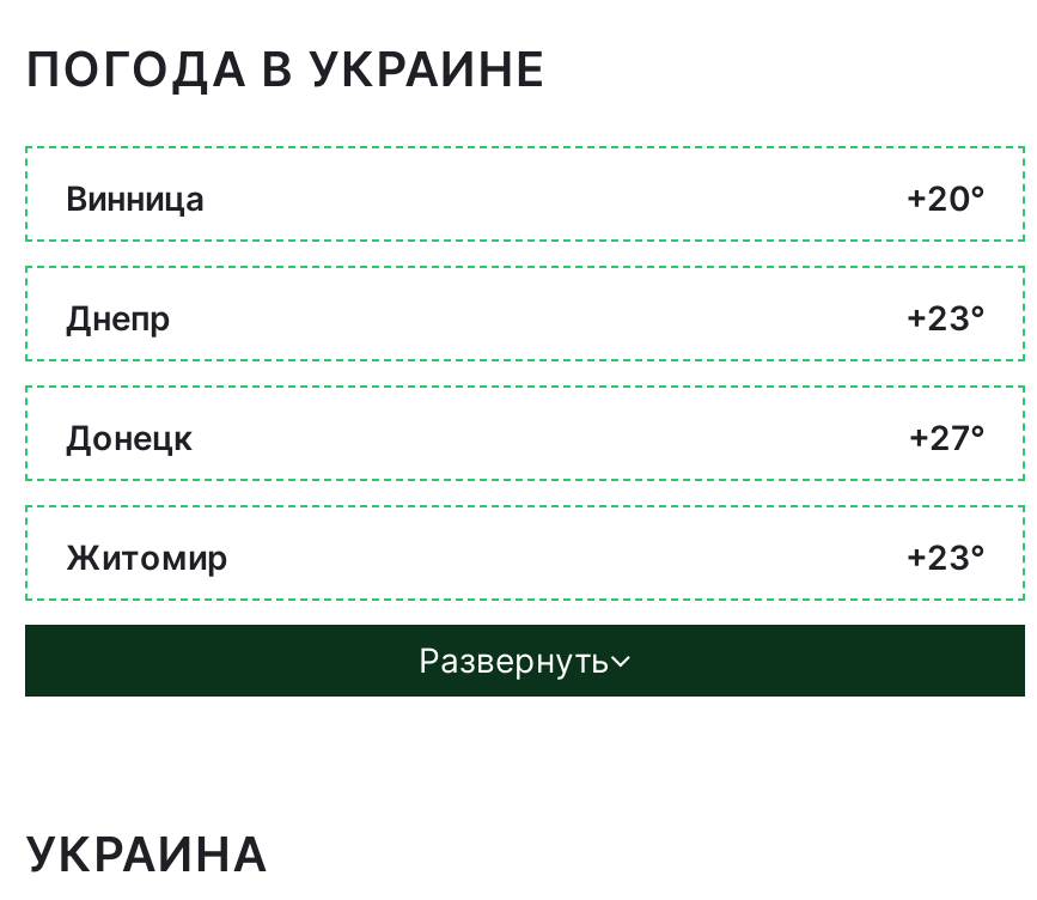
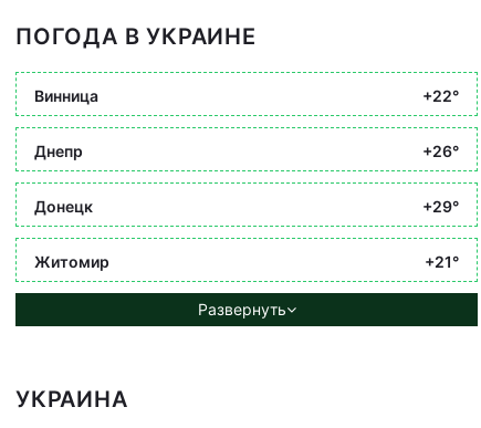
[905,176,984,217] +20° -> [422,86,459,105] +22°
[905,296,984,336] +23° -> [422,141,459,160] +26°
[908,415,984,456] +27° -> [422,196,459,215] +29°
[905,535,984,576] +23° -> [425,252,459,270] +21°

